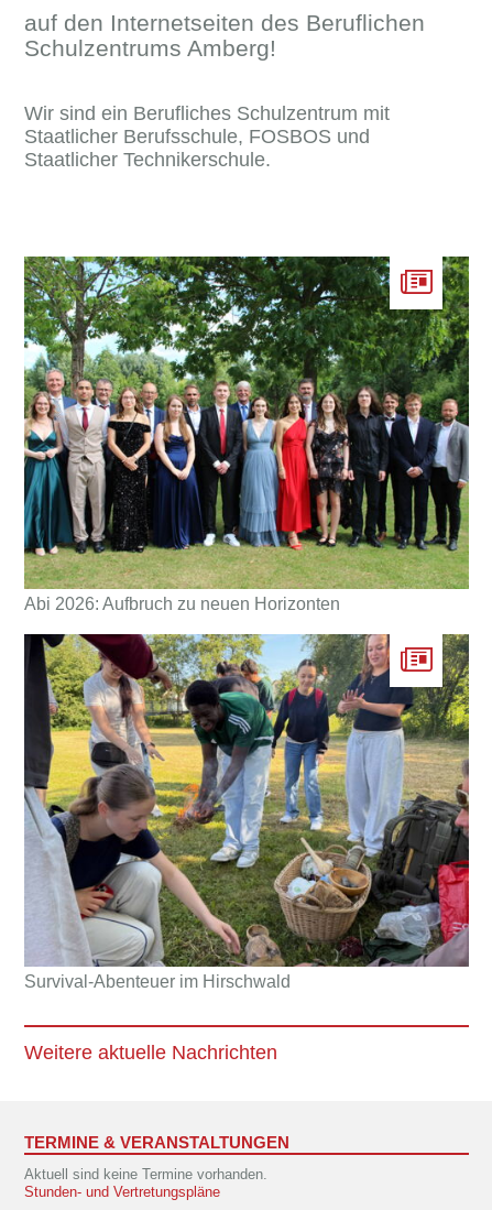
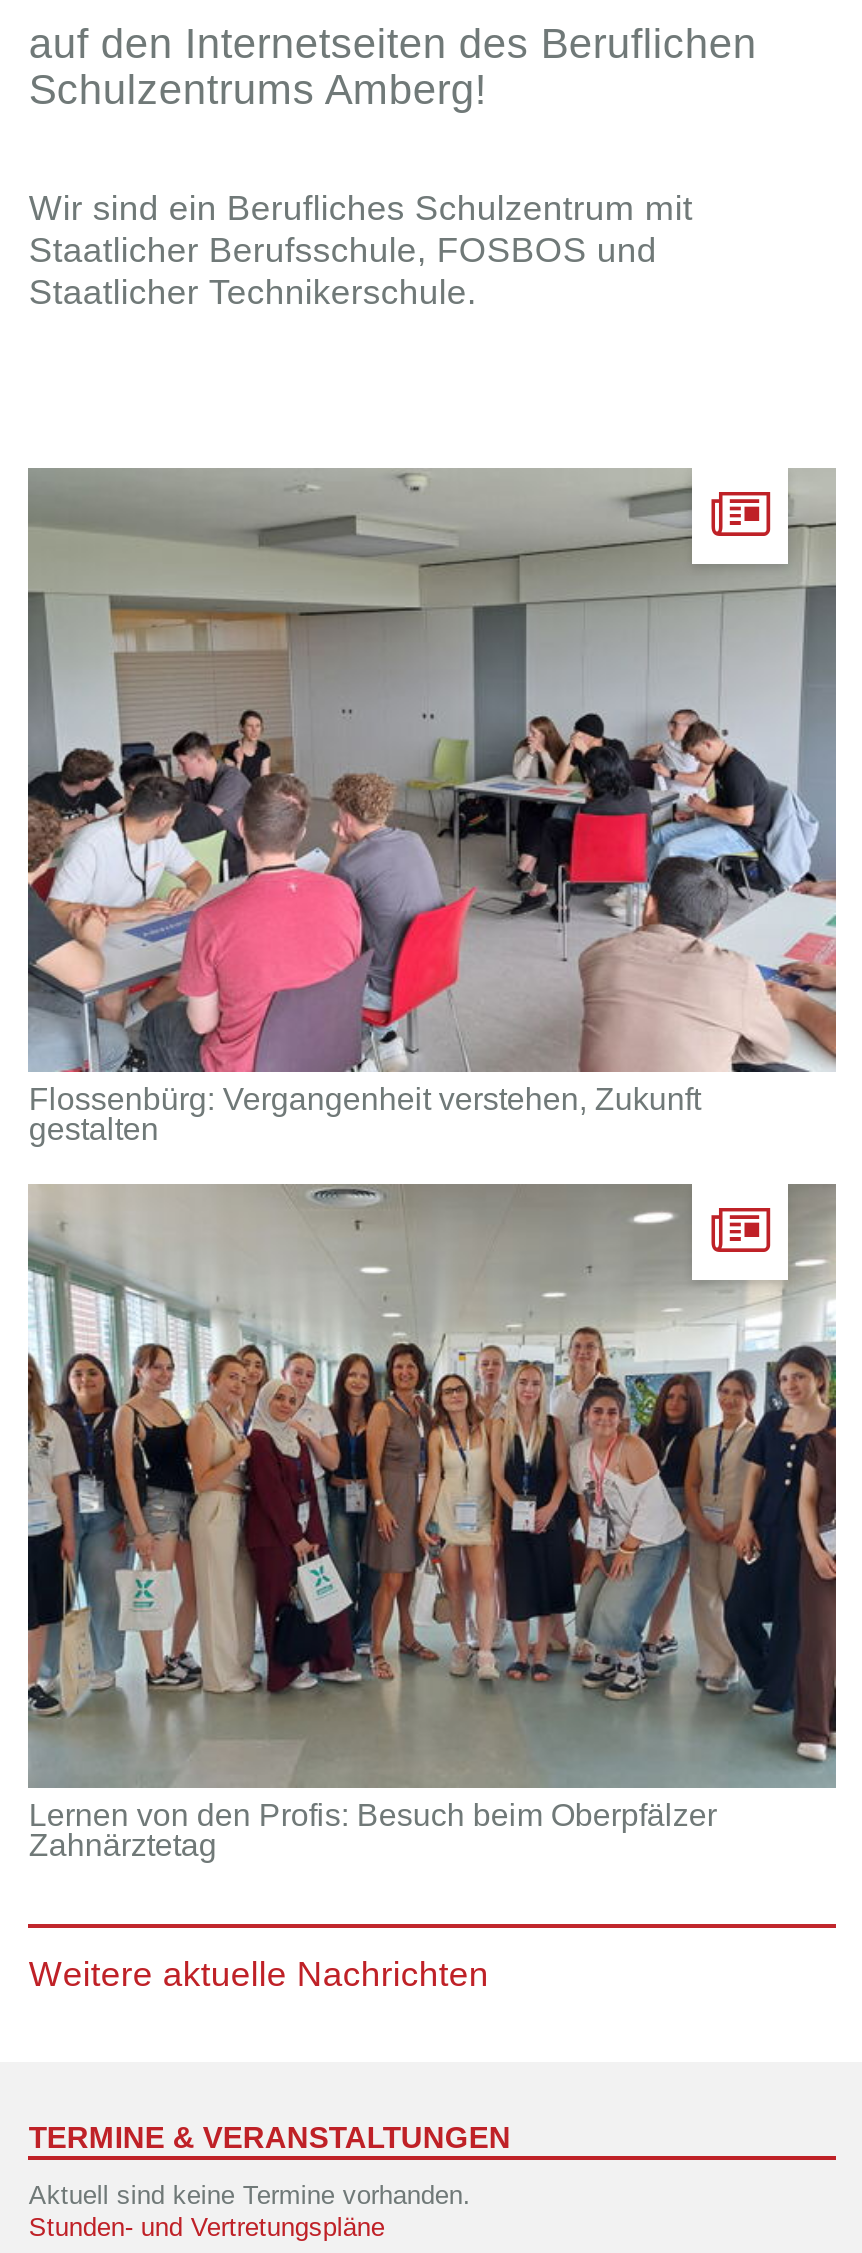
[24,255,469,614] [image] | Abi 2026: Aufbruch zu neuen Horizonten -> [28,468,836,1147] [image] | Flossenbürg: Vergangenheit verstehen, Zukunft | gestalten
[23,633,470,991] [image] | Survival-Abenteuer im Hirschwald -> [28,1182,838,1862] [image] | Lernen von den Profis: Besuch beim Oberpfälzer | Zahnärztetag

